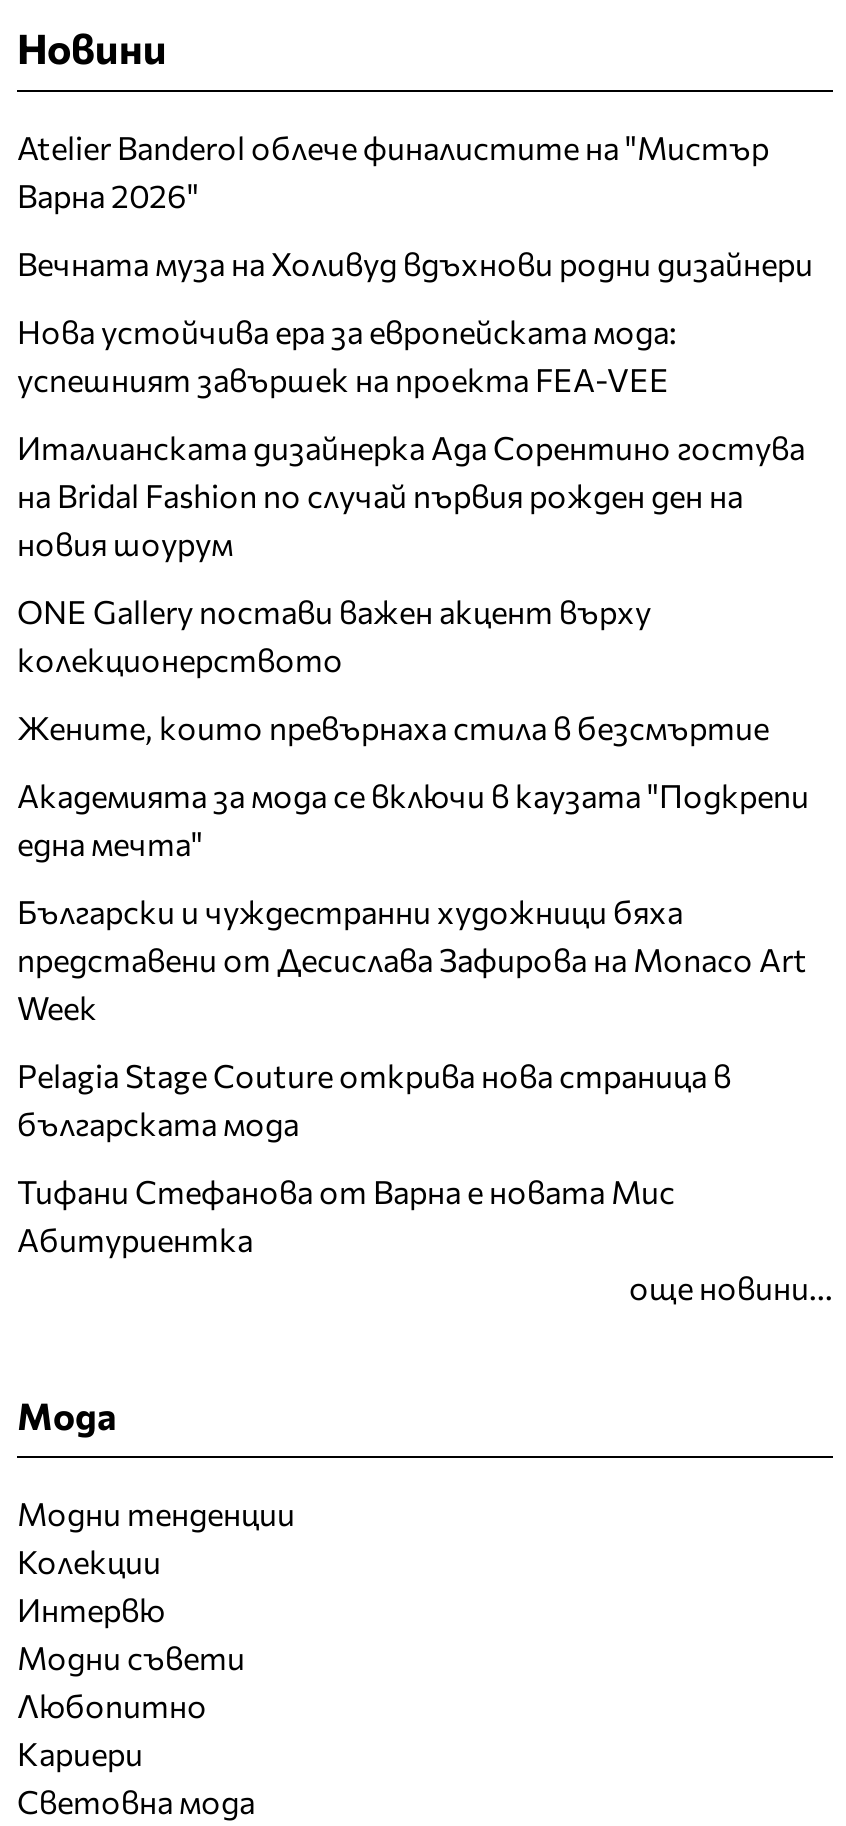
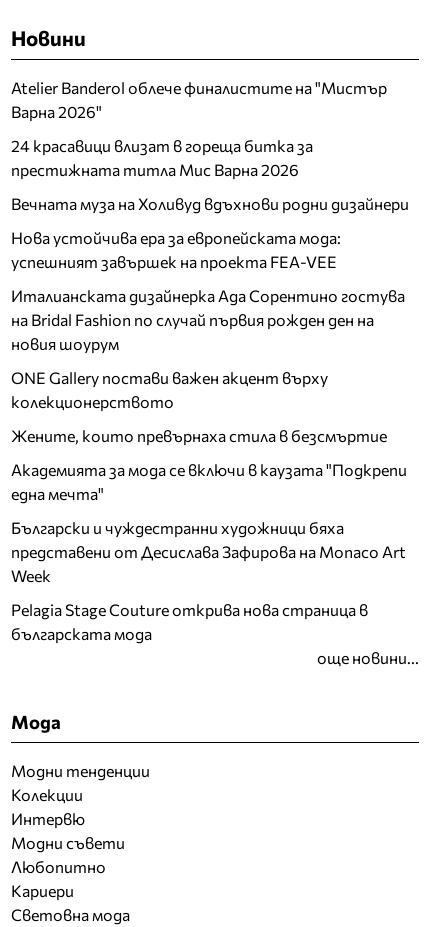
none -> [11,136,313,179] 24 красавици влизат в гореща битка за | престижната титла Мис Варна 2026
moved [17,243,813,1141] -> [11,194,409,643]: Вечната муза на Холивуд вдъхнови родни дизайнери | Нова устойчива ера за европейската мода: | успешният завършек на проекта FEA-VEE | ... | Pelagia Stage Couture открива нова страница в | българската мода
[17,1171,675,1257] Тифани Стефанова от Варна е новата Мис | Абитуриентка -> none

